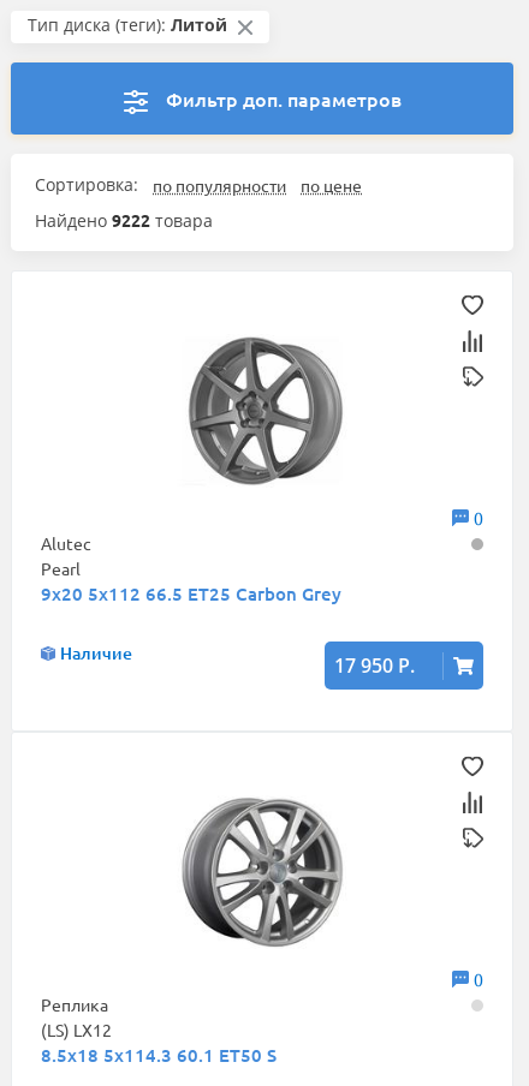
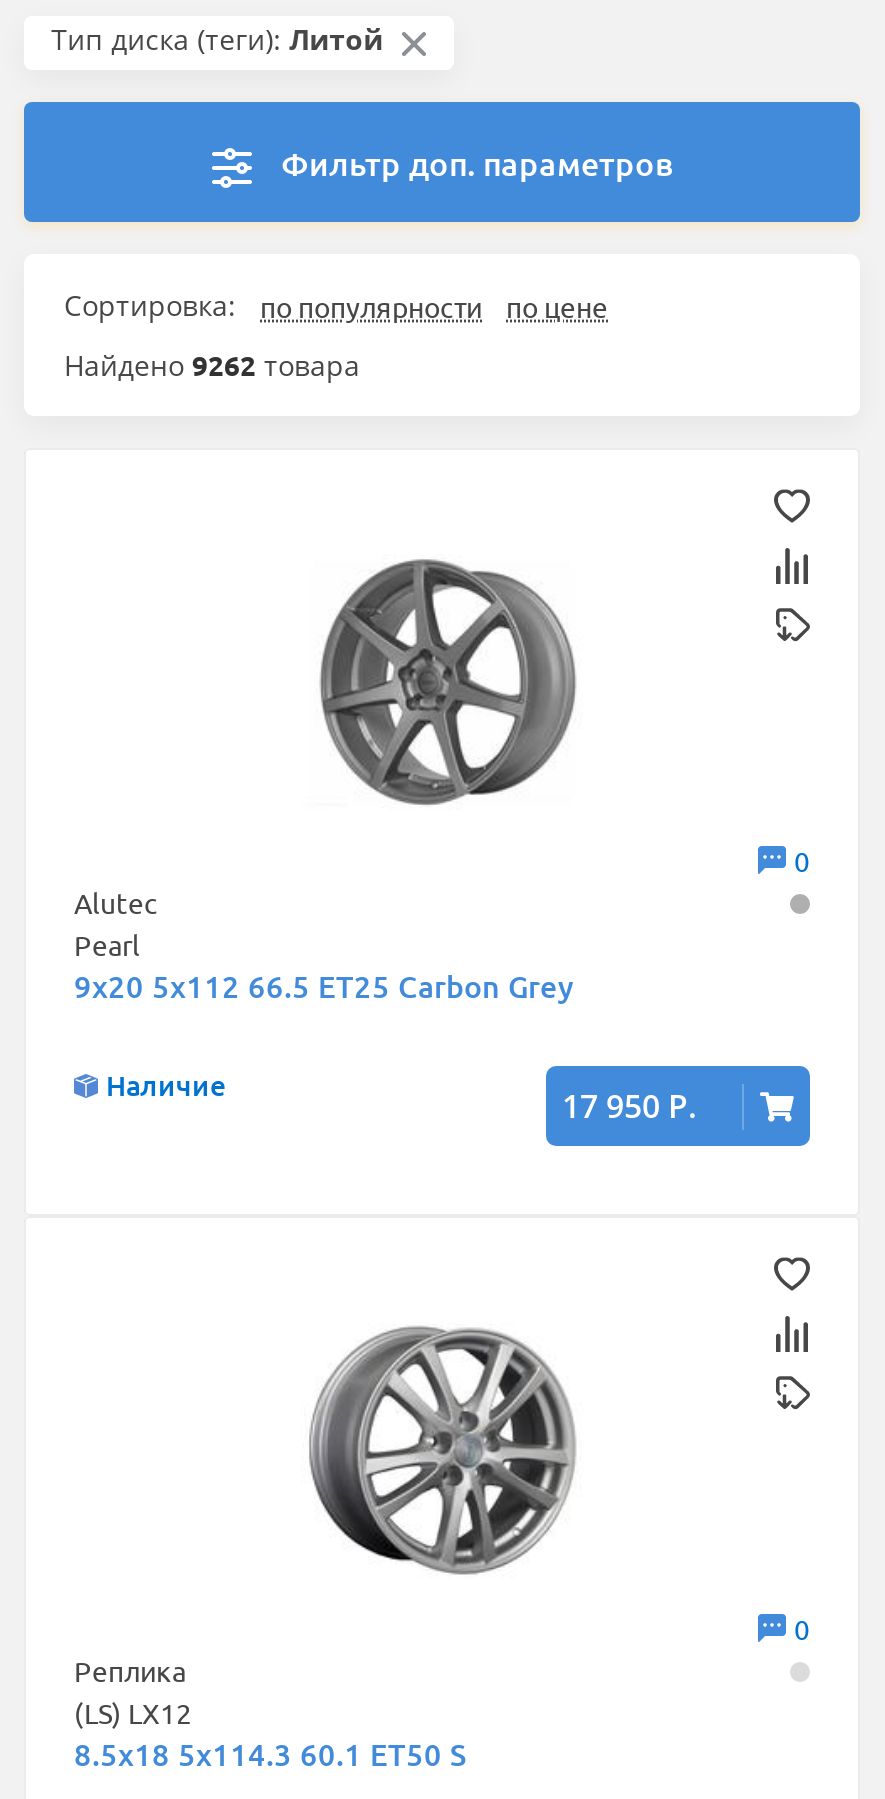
[35,209,213,232] Найдено 9222 товара -> [64,346,360,384] Найдено 9262 товара

